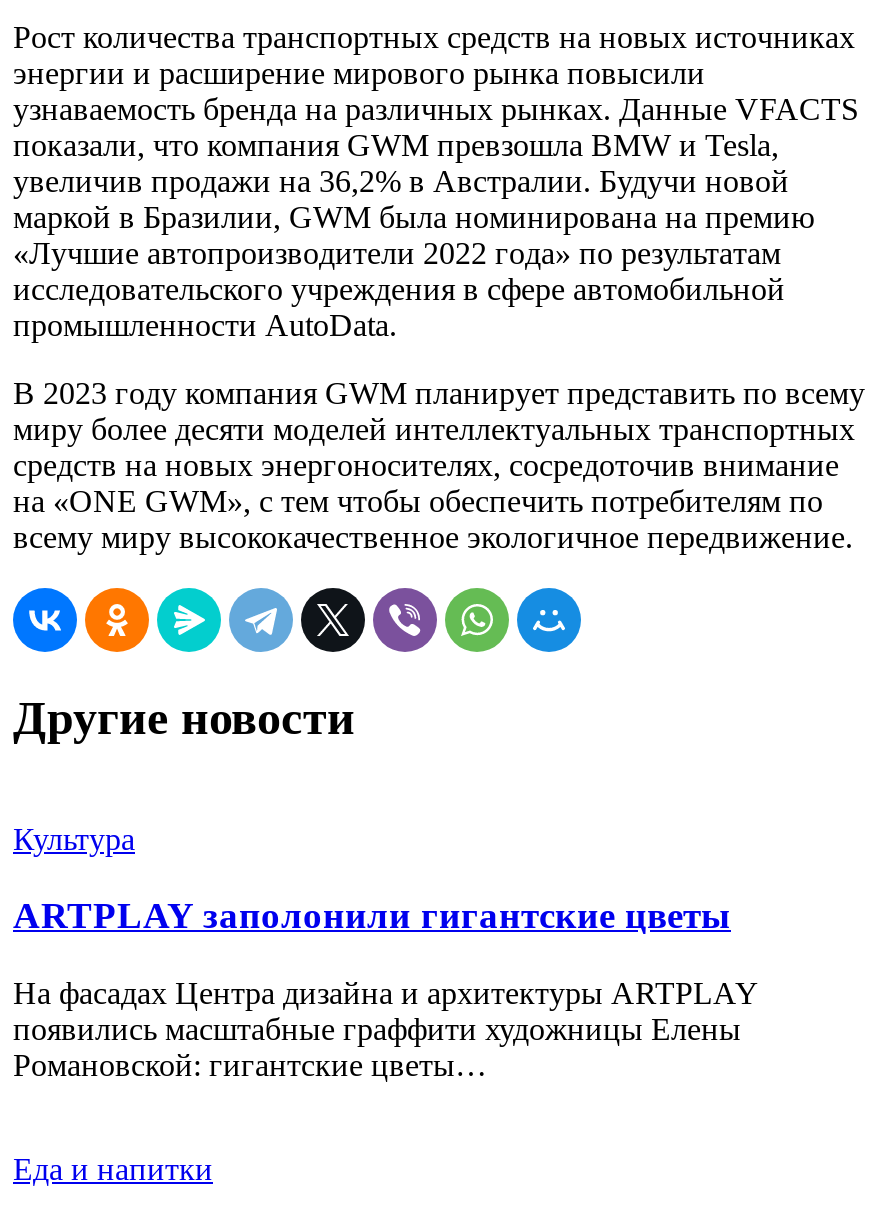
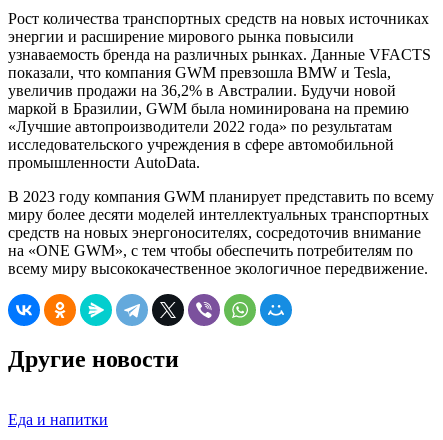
[13,821,757,1082] Культура | ARTPLAY заполонили гигантские цветы | На фасадах Центра дизайна и архитектуры ARTPLAY | появились масштабные граффити художницы Елены | Романовской: гигантские цветы… -> none

